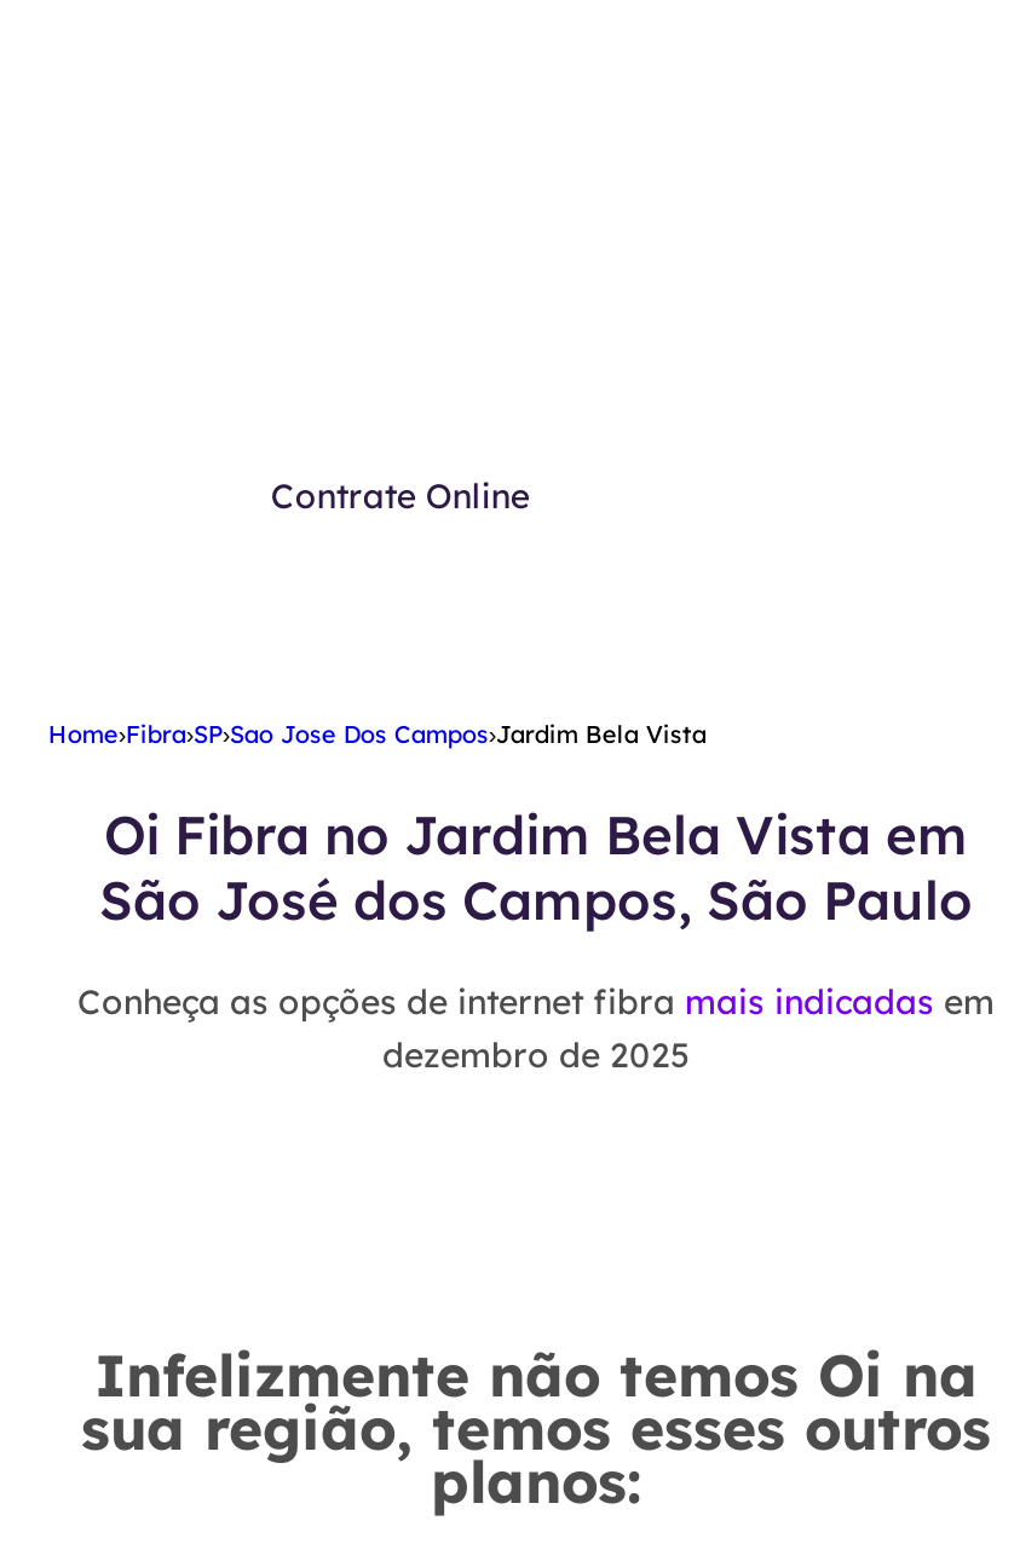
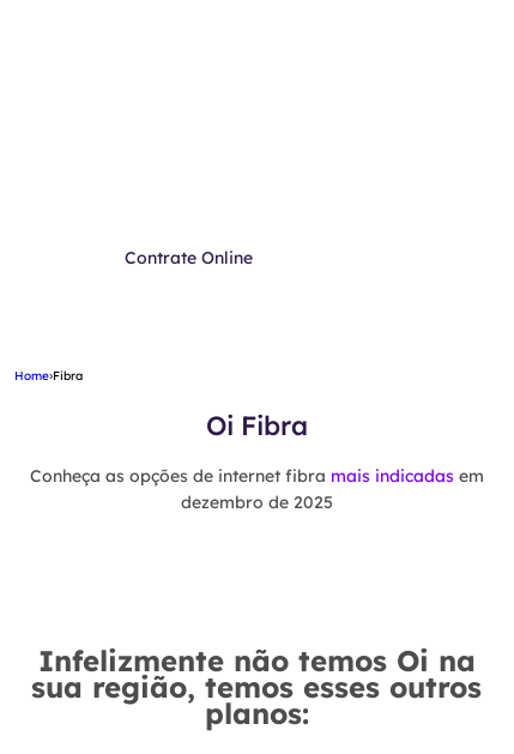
[48,719,706,750] Home›Fibra›SP›Sao Jose Dos Campos›Jardim Bela Vista -> [15,368,83,383] Home›Fibra
[99,801,973,934] Oi Fibra no Jardim Bela Vista em | São José dos Campos, São Paulo -> [205,409,307,442] Oi Fibra

